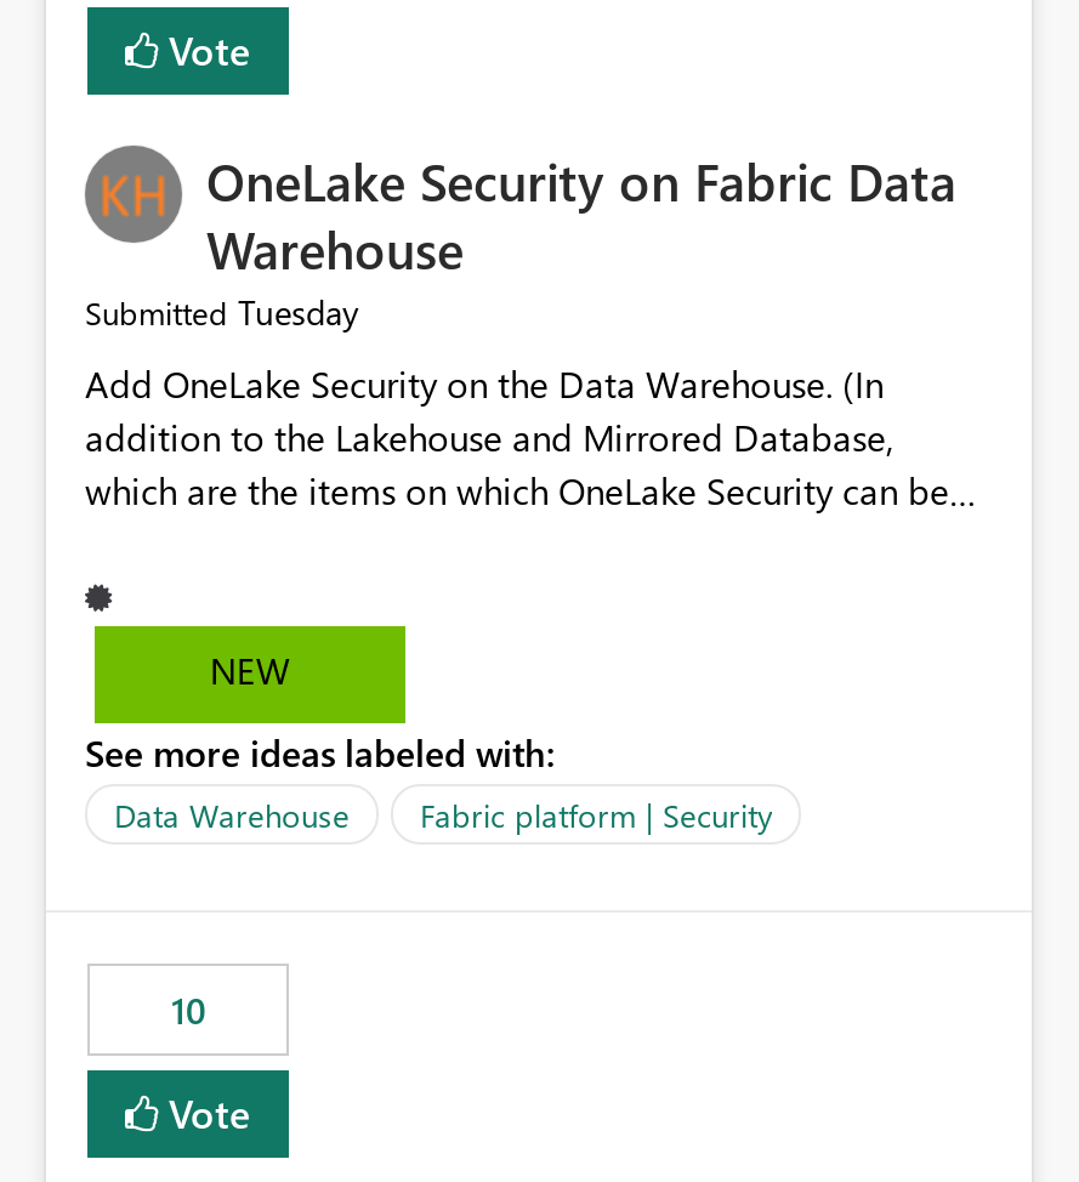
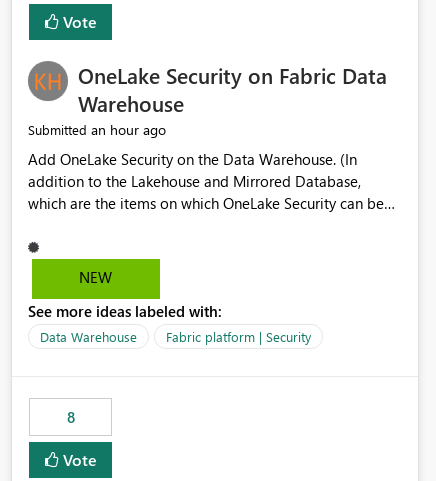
[85,290,359,336] Submitted Tuesday -> [28,120,166,139] Submitted an hour ago
[171,986,205,1035] 10 -> [66,407,74,427] 8

